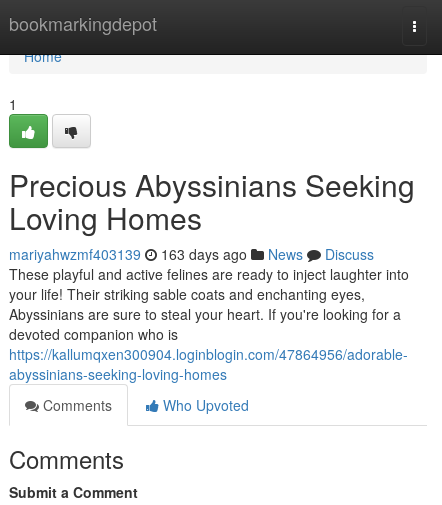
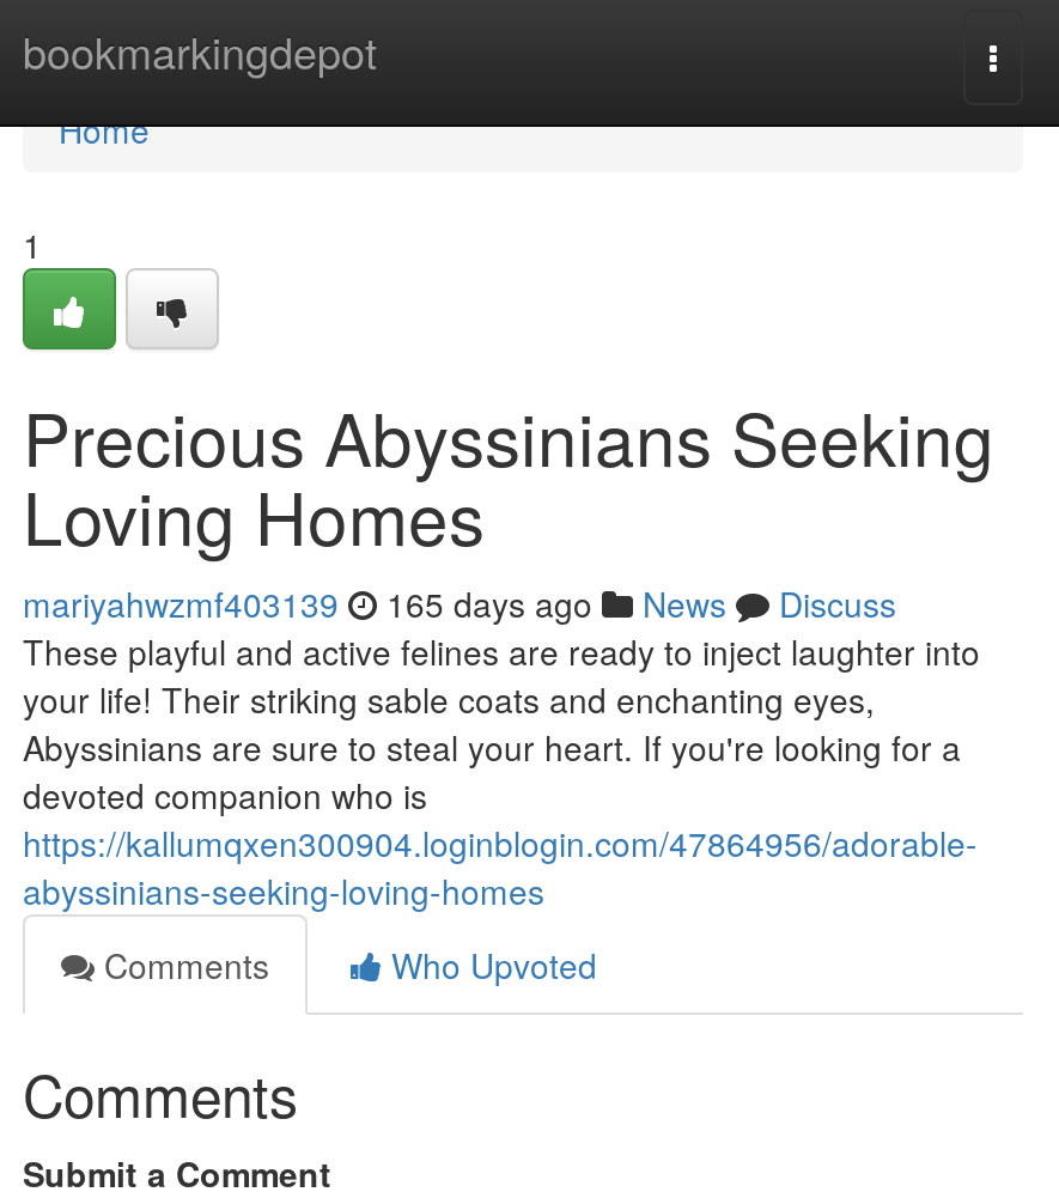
[9,244,374,264] mariyahwzmf403139 163 days ago News Discuss -> [23,579,896,627] mariyahwzmf403139 165 days ago News Discuss

